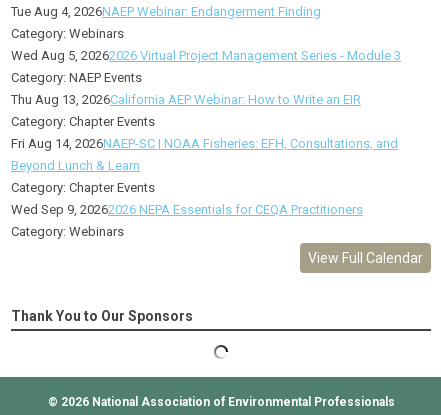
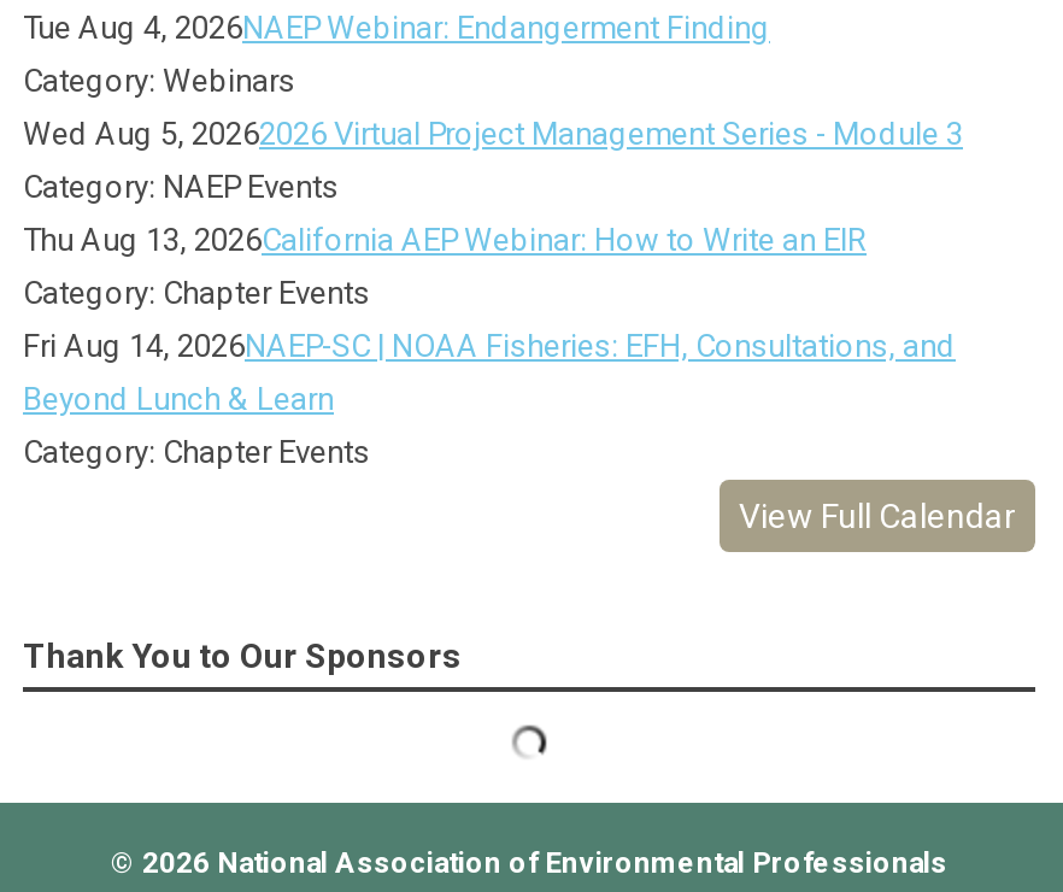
[11,202,363,239] Wed Sep 9, 20262026 NEPA Essentials for CEQA Practitioners | Category: Webinars -> none

